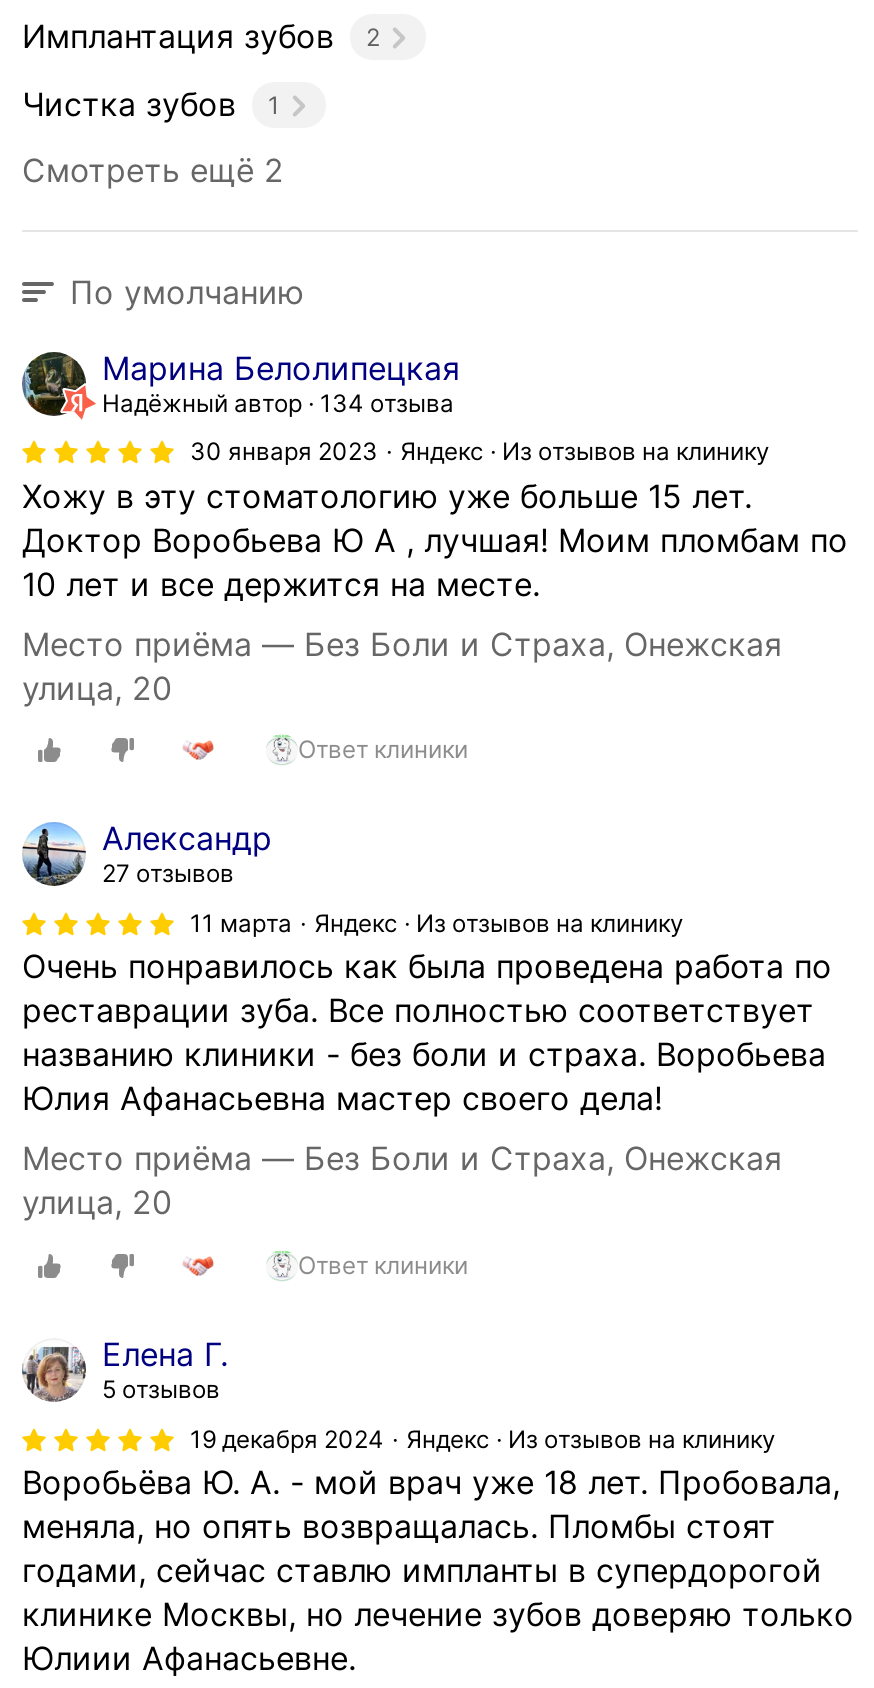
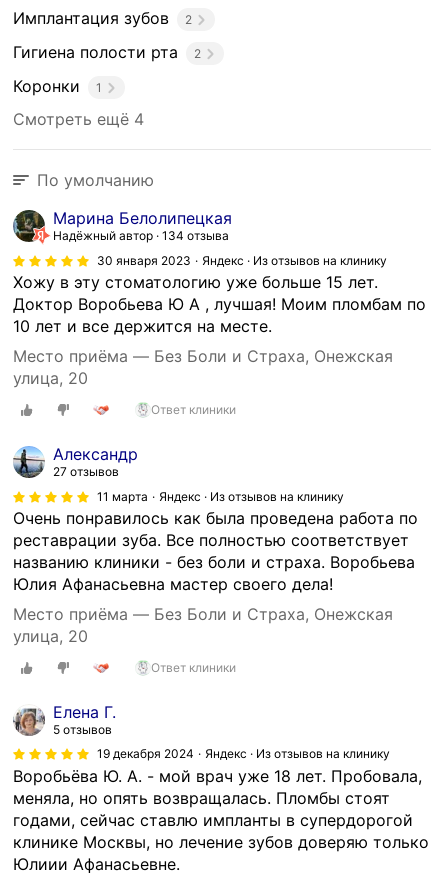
[22,83,236,123] Чистка зубов -> [13,42,201,96] Гигиена полости рта | 2 | Коронки
[22,149,284,189] Смотреть ещё 2 -> [13,109,144,129] Смотреть ещё 4

